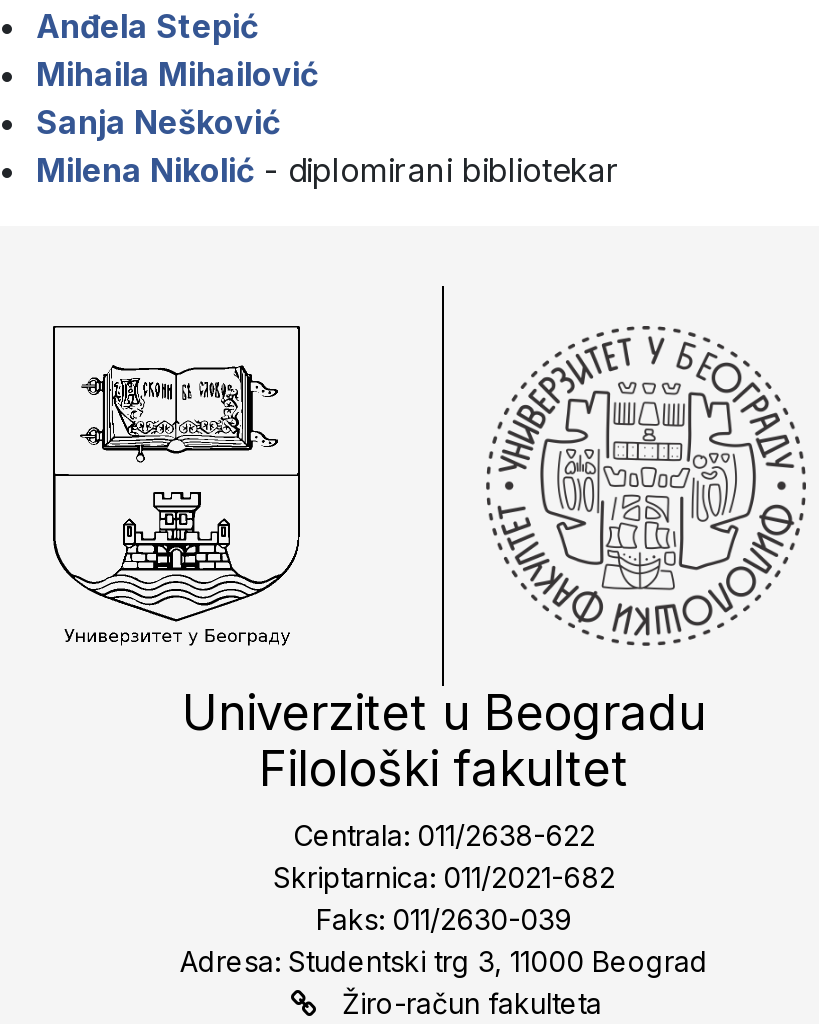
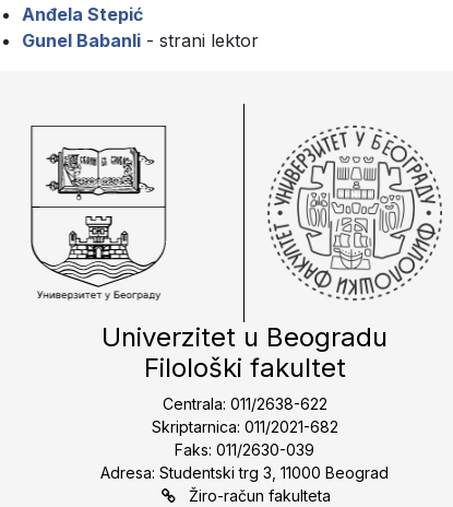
[36,54,620,190] Mihaila Mihailović | Sanja Nešković | Milena Nikolić - diplomirani bibliotekar -> [22,29,259,51] Gunel Babanli - strani lektor

